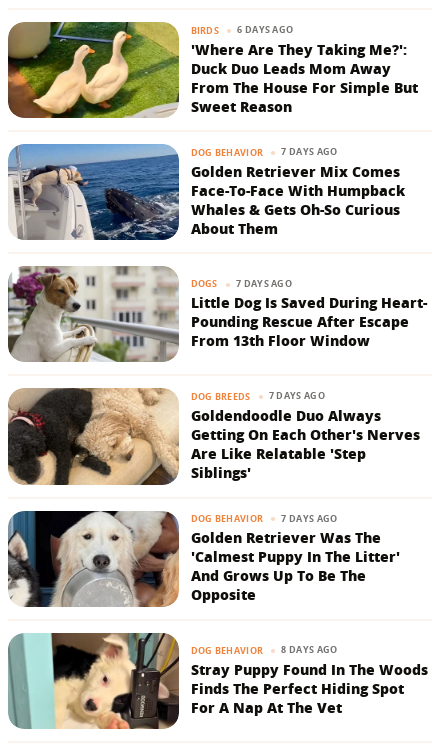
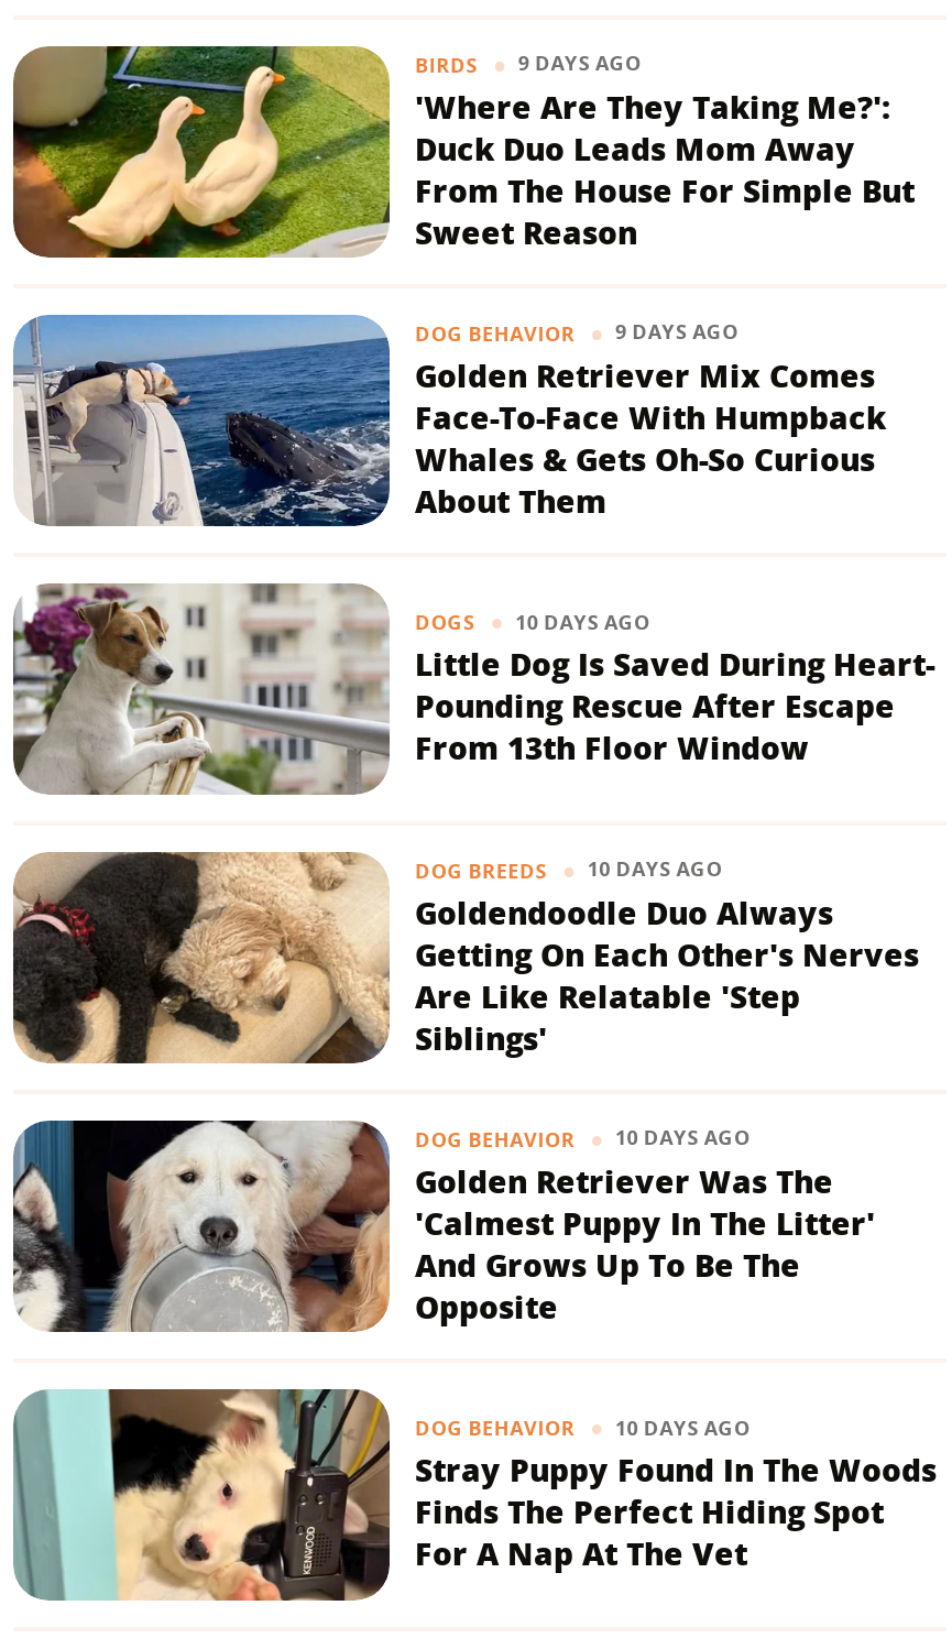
[190,23,293,37] BIRDS 6 DAYS AGO -> [415,48,641,78] BIRDS 9 DAYS AGO
[190,145,337,159] DOG BEHAVIOR 7 DAYS AGO -> [415,317,738,347] DOG BEHAVIOR 9 DAYS AGO
[190,277,292,290] DOGS 7 DAYS AGO -> [415,607,650,636] DOGS 10 DAYS AGO
[190,389,325,403] DOG BREEDS 7 DAYS AGO -> [415,854,722,884] DOG BREEDS 10 DAYS AGO
[190,511,337,525] DOG BEHAVIOR 7 DAYS AGO -> [415,1123,750,1153] DOG BEHAVIOR 10 DAYS AGO
[190,643,337,656] DOG BEHAVIOR 8 DAYS AGO -> [415,1412,750,1442] DOG BEHAVIOR 10 DAYS AGO

